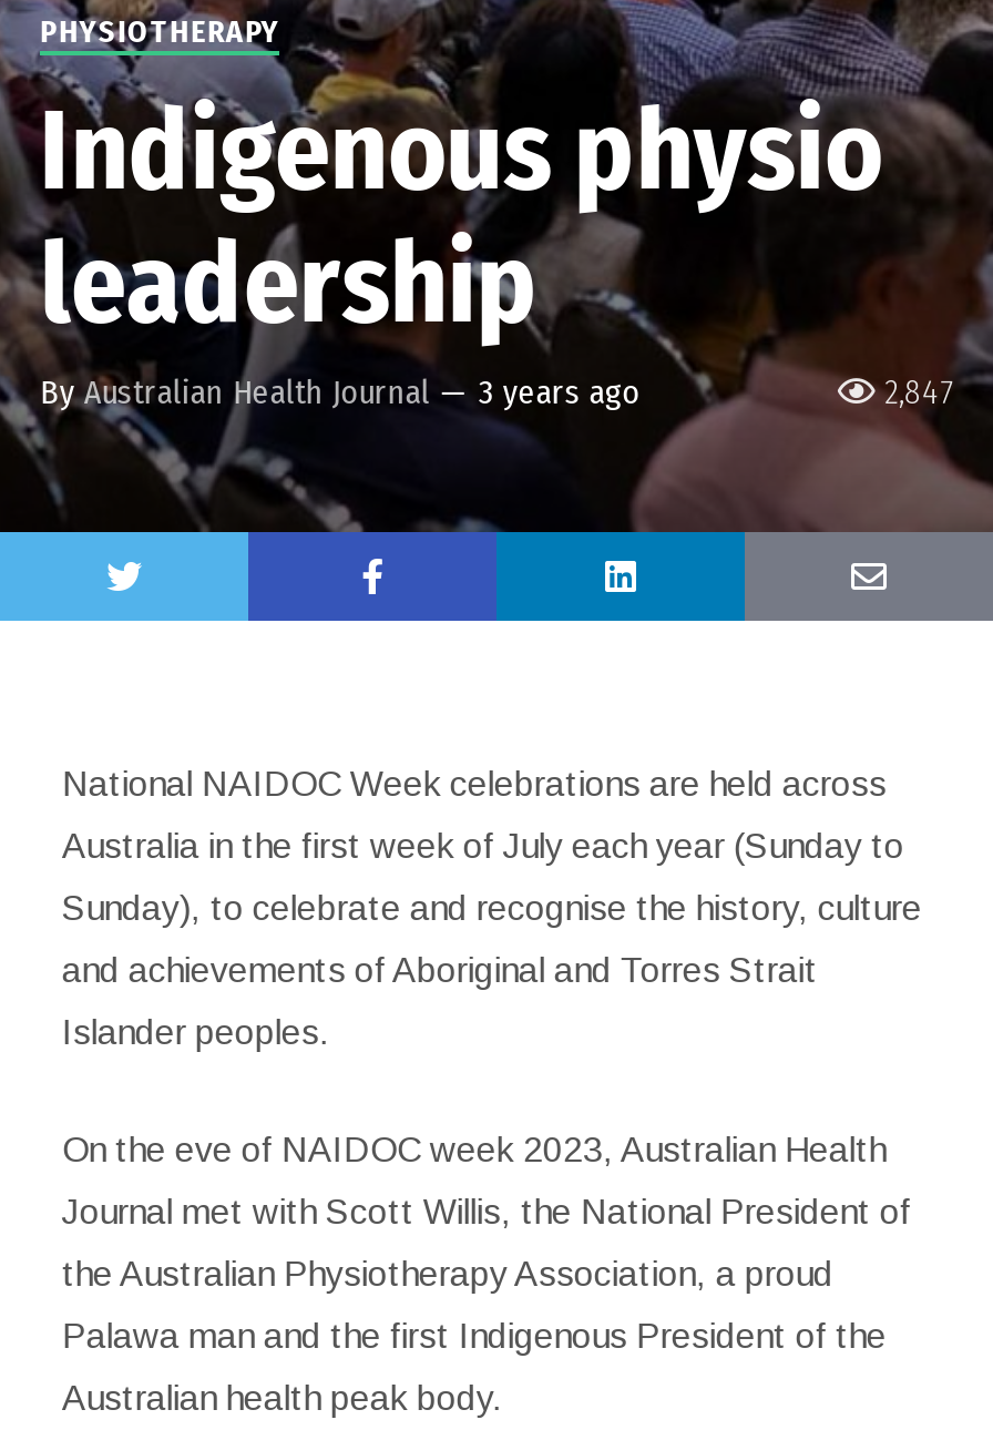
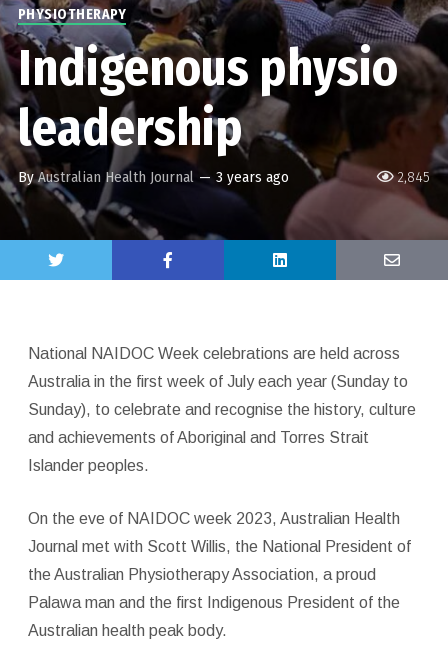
[885,372,953,412] 2,847 -> [398,168,430,186] 2,845

